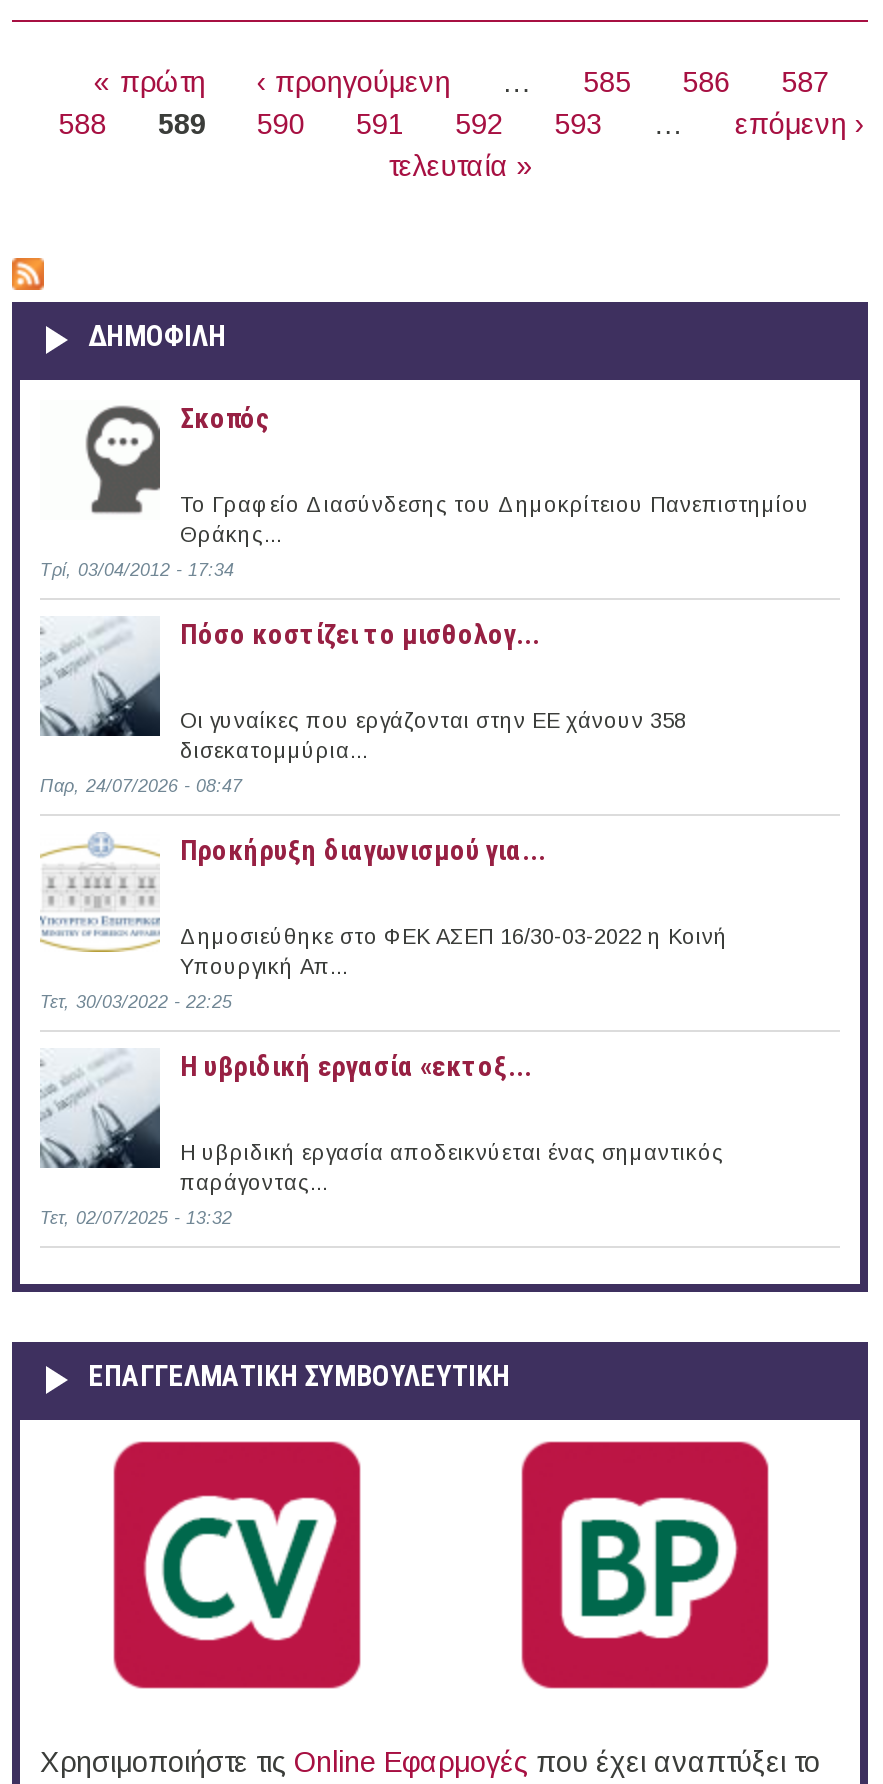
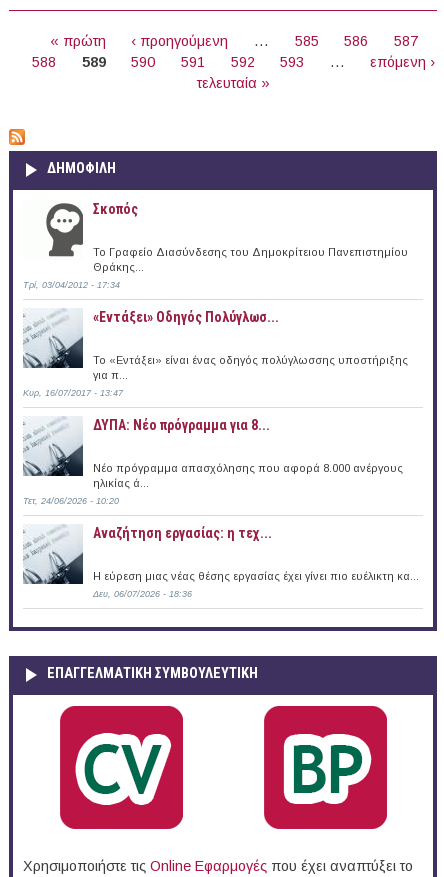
[180,618,540,650] Πόσο κοστίζει το μισθολογ... -> [93,309,279,325] «Εντάξει» Oδηγός Πολύγλωσ...
[180,708,686,762] Οι γυναίκες που εργάζονται στην ΕΕ χάνουν 358 | δισεκατομμύρια... -> [93,354,408,381] Το «Εντάξει» είναι ένας οδηγός πολύγλωσσης υποστήριξης | για π...
[40,776,242,796] Παρ, 24/07/2026 - 08:47 -> [23,388,123,398] Κυρ, 16/07/2017 - 13:47
[180,834,546,866] Προκήρυξη διαγωνισμού για... -> [93,417,270,433] ΔΥΠΑ: Νέο πρόγραμμα για 8...
[42,878,728,978] [image] | Δημοσιεύθηκε στο ΦΕΚ ΑΣΕΠ 16/30-03-2022 η Κοινή | Υπουργική Απ... -> [23,423,403,489] [image] | Νέο πρόγραμμα απασχόλησης που αφορά 8.000 ανέργους | ηλικίας ά...
[40,992,232,1012] Τετ, 30/03/2022 - 22:25 -> [23,496,119,506] Τετ, 24/06/2026 - 10:20
[180,1050,532,1082] Η υβριδική εργασία «εκτοξ... -> [93,525,272,541] Αναζήτηση εργασίας: η τεχ...
[180,1140,724,1194] Η υβριδική εργασία αποδεικνύεται ένας σημαντικός | παράγοντας... -> [93,570,419,582] Η εύρεση μιας νέας θέσης εργασίας έχει γίνει πιο ευέλικτη κα...
[40,1208,232,1228] Τετ, 02/07/2025 - 13:32 -> [93,589,192,599] Δευ, 06/07/2026 - 18:36

